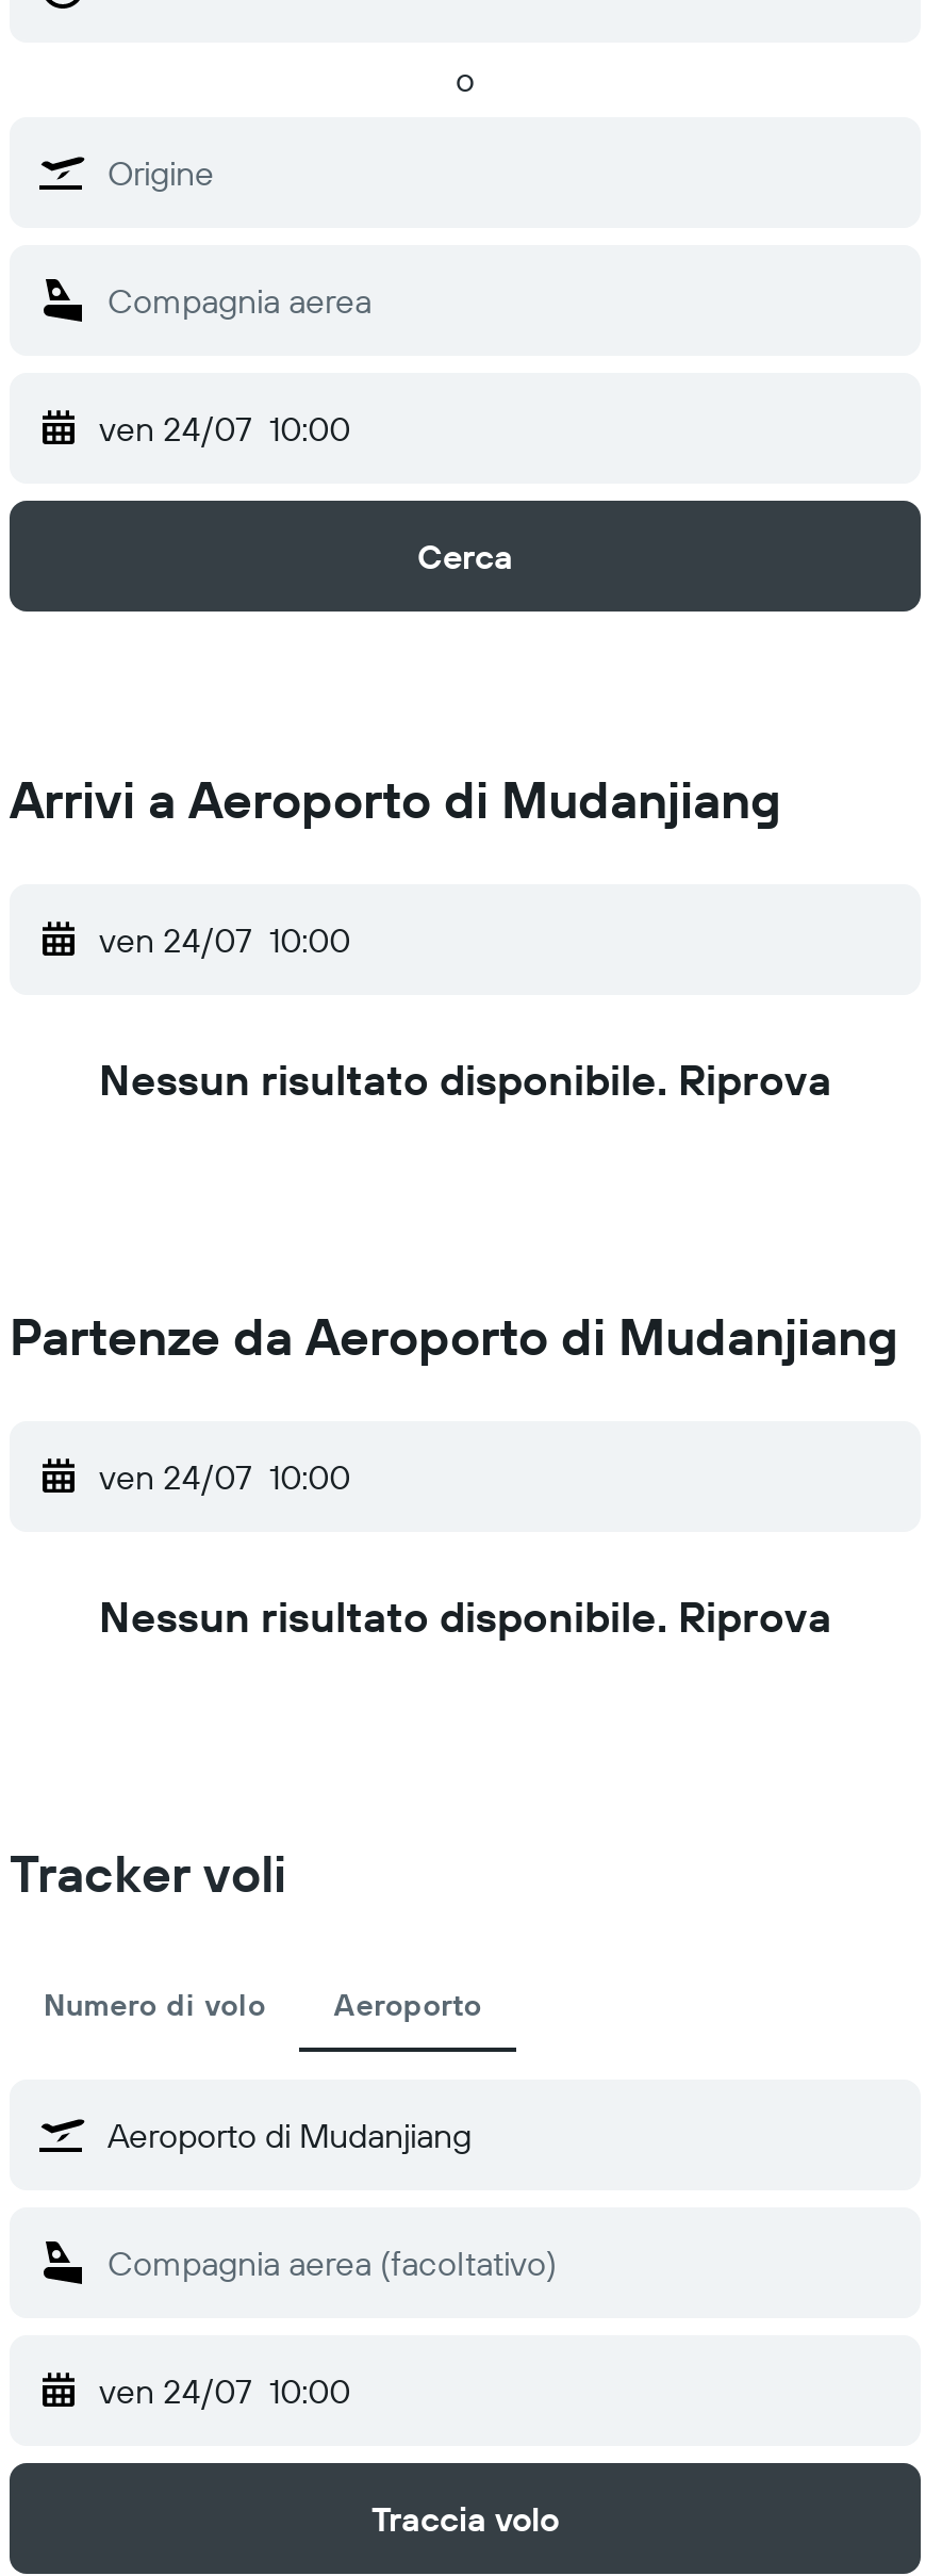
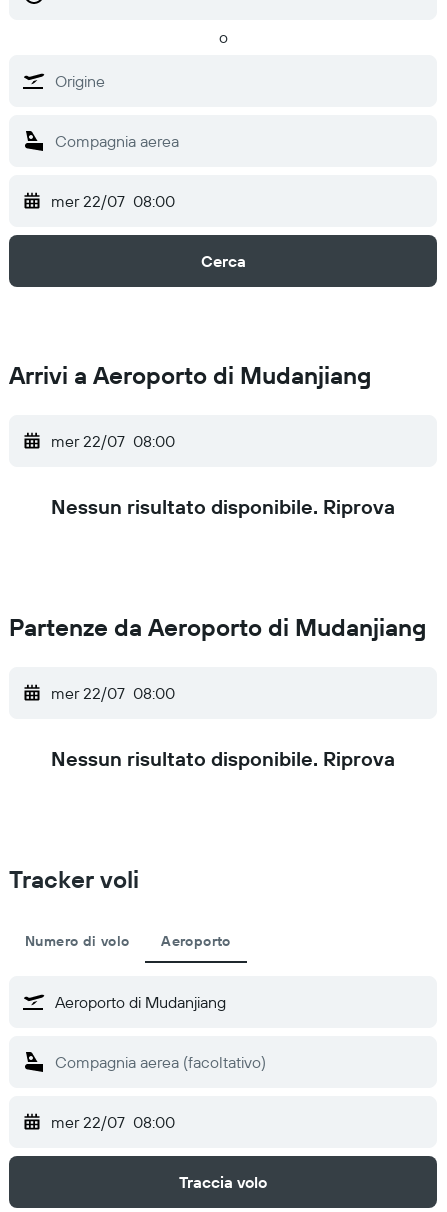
[99,407,350,450] ven 24/07 10:00 -> [51,191,175,211] mer 22/07 08:00
[99,918,350,961] ven 24/07 10:00 -> [51,431,175,451] mer 22/07 08:00
[99,1455,350,1498] ven 24/07 10:00 -> [51,683,175,703] mer 22/07 08:00
[99,2369,350,2412] ven 24/07 10:00 -> [51,1112,175,1132] mer 22/07 08:00

